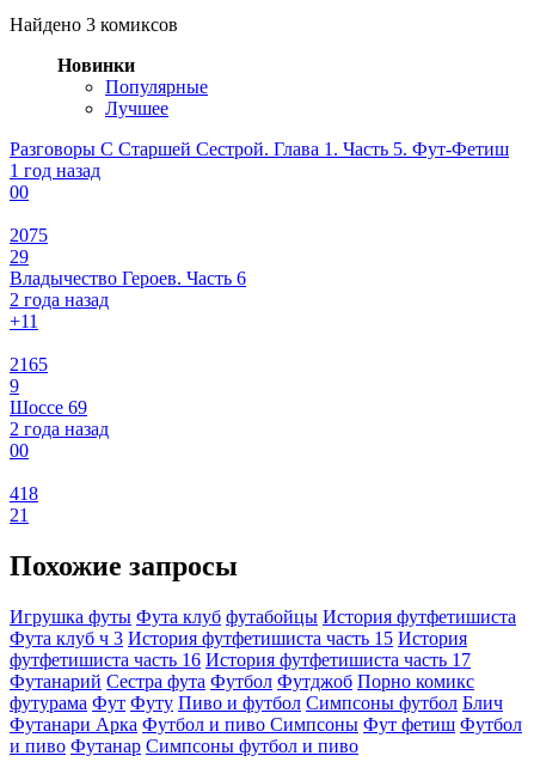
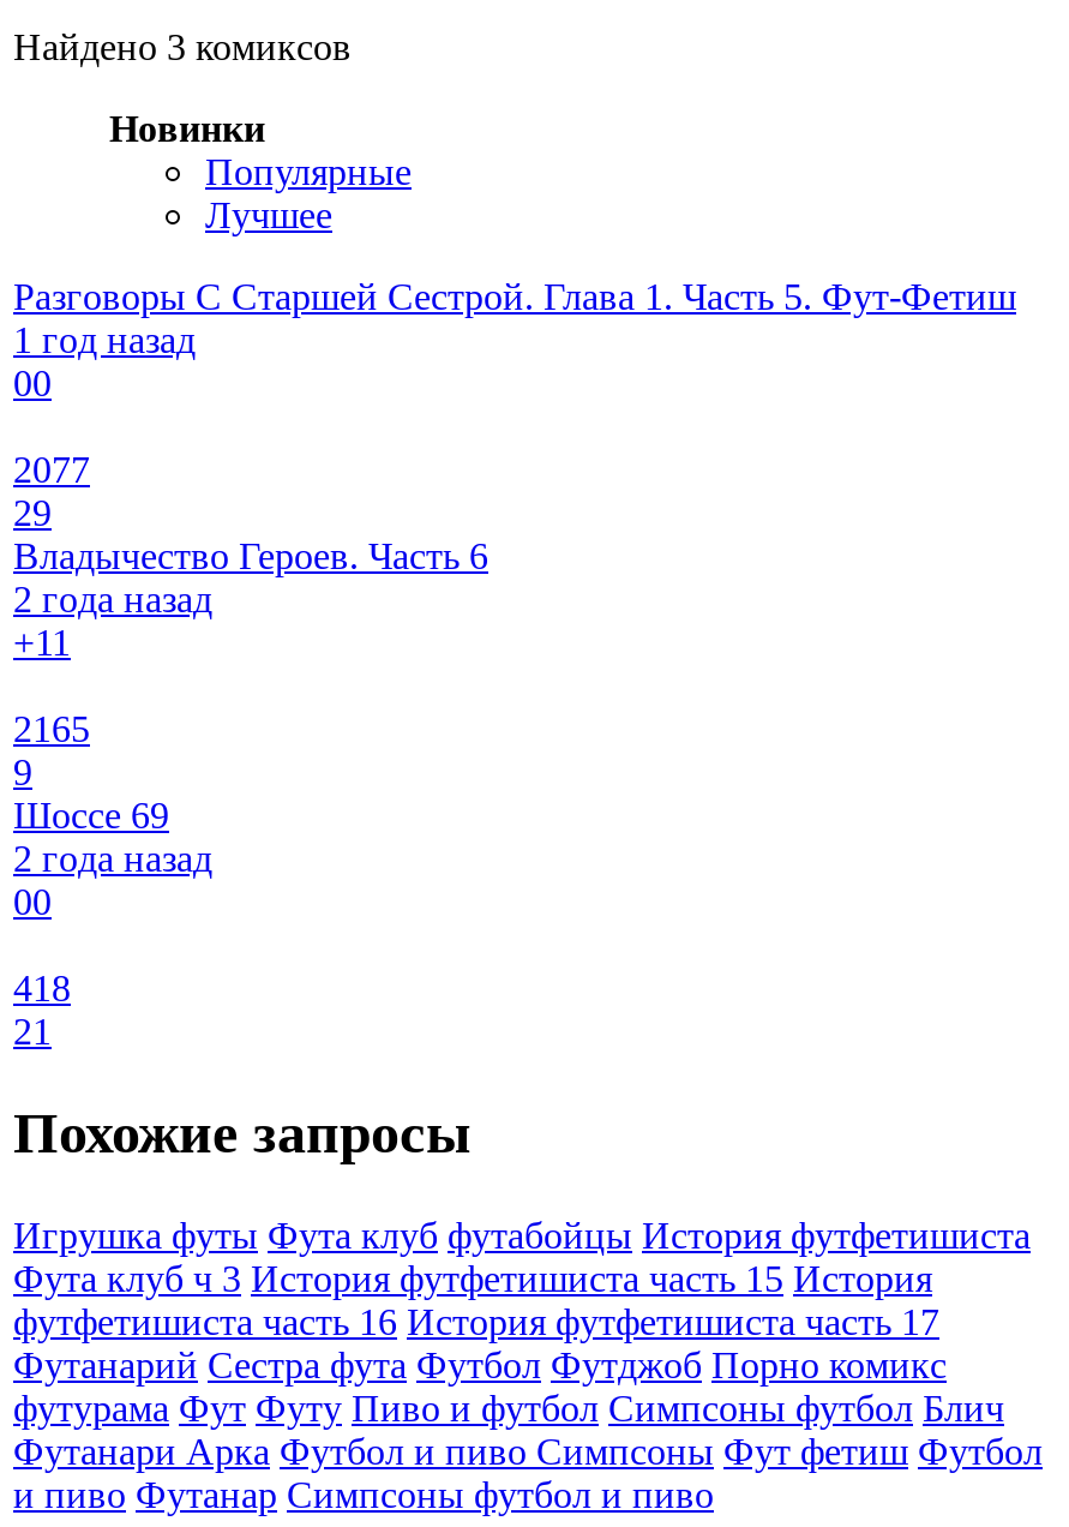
[10,225,48,245] 2075 -> [13,448,90,489] 2077

